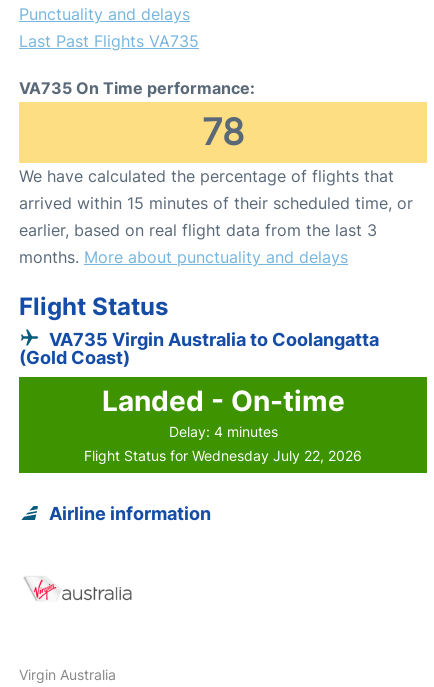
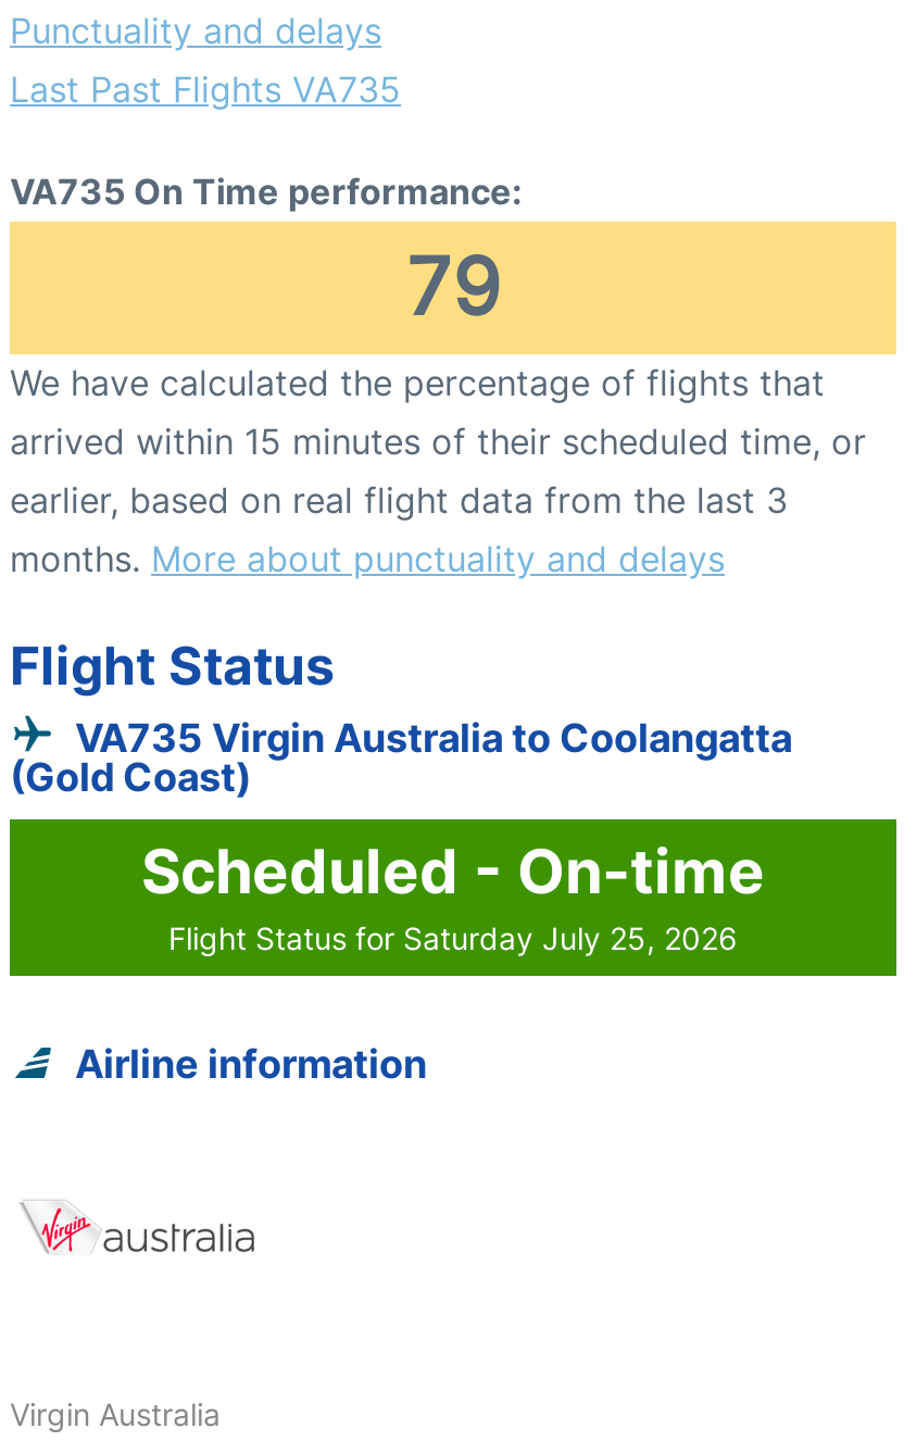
[202,110,244,154] 78 -> [406,239,500,335] 79
[84,384,362,464] Landed - On-time | Delay: 4 minutes | Flight Status for Wednesday July 22, 2026 -> [141,835,765,956] Scheduled - On-time | Flight Status for Saturday July 25, 2026

